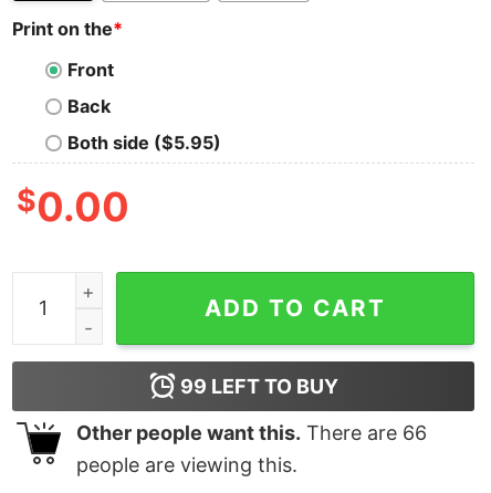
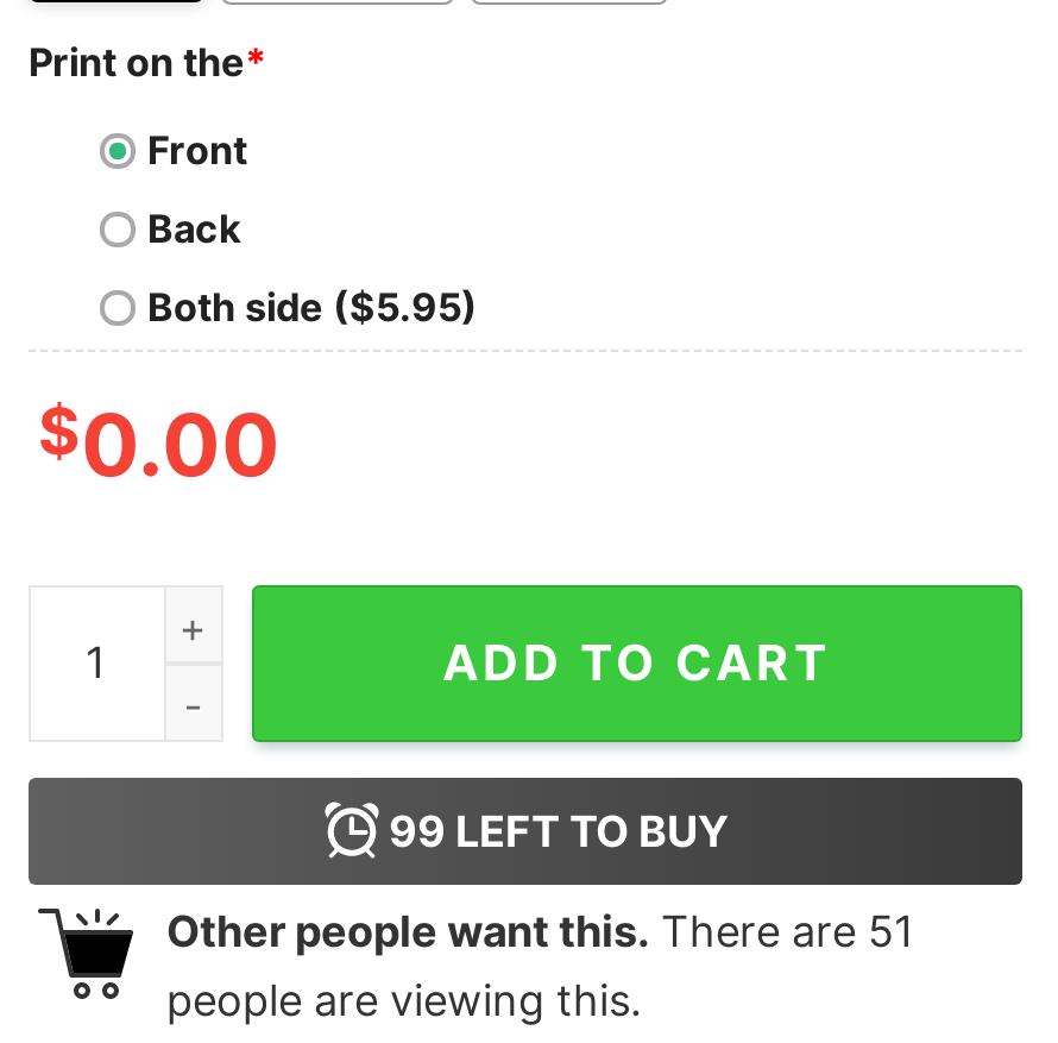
[76,421,427,444] Other people want this. There are 66 -> [166,905,913,955] Other people want this. There are 51

